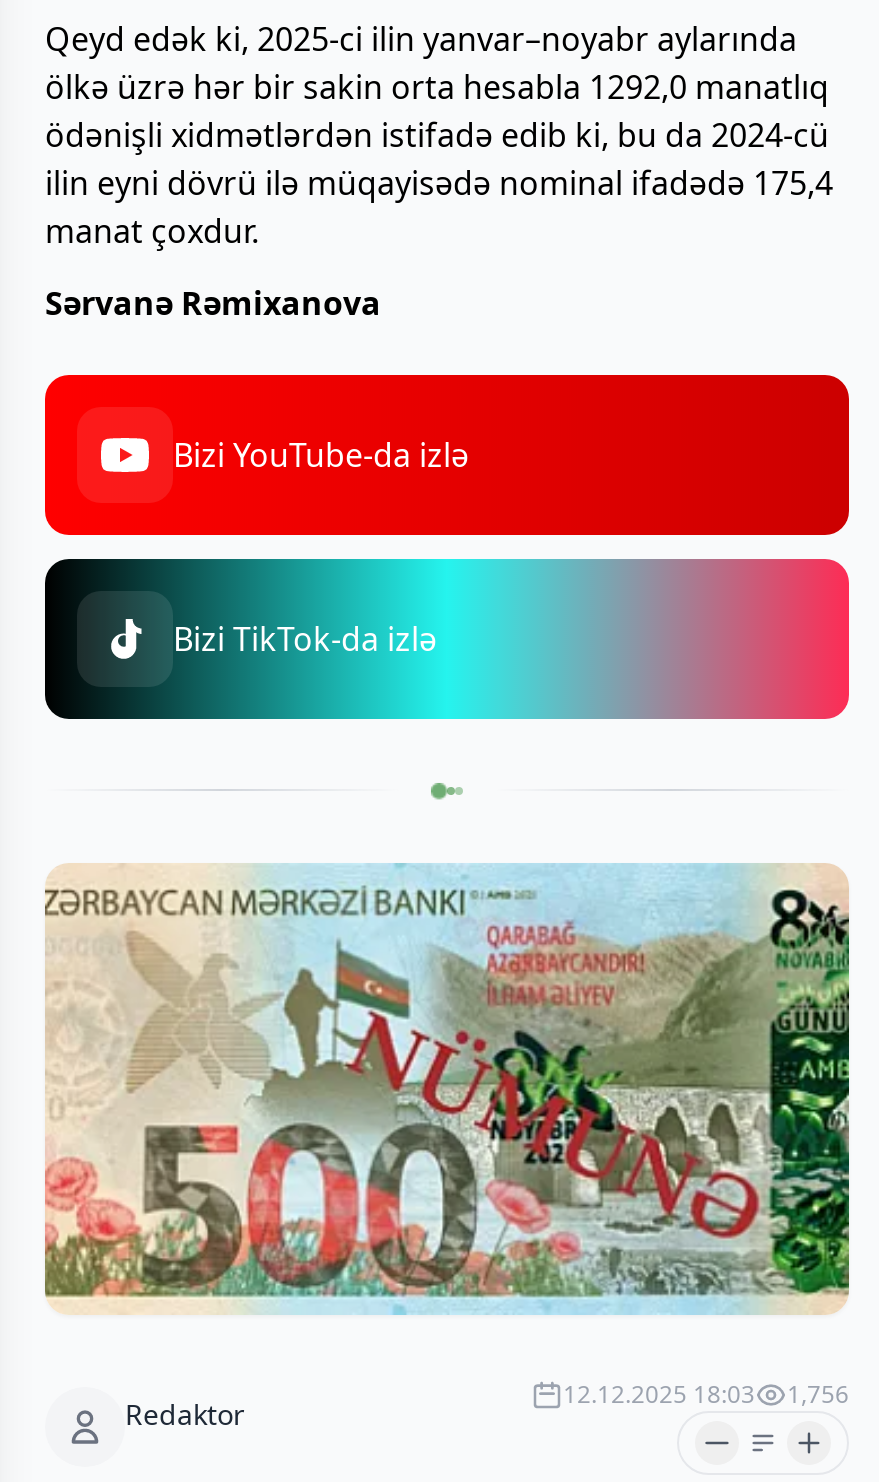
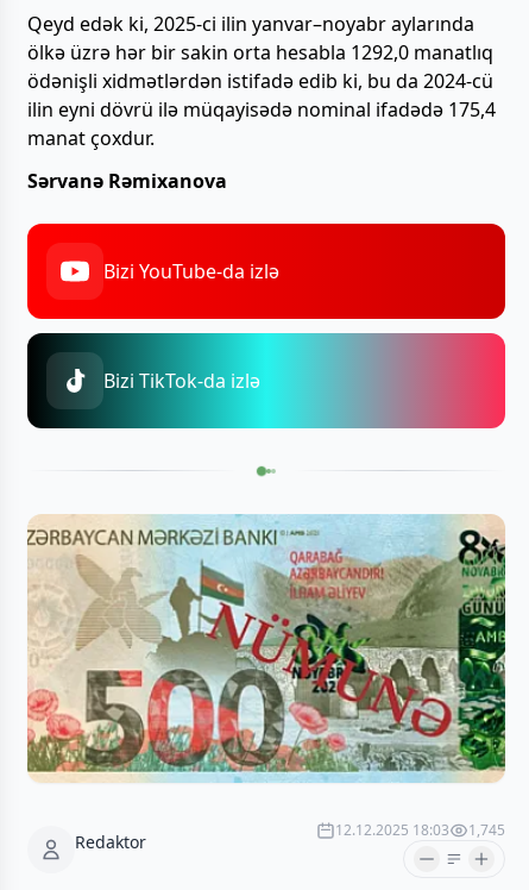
[563,1376,849,1410] 12.12.2025 18:03 1,756 -> [335,819,505,840] 12.12.2025 18:03 1,745

